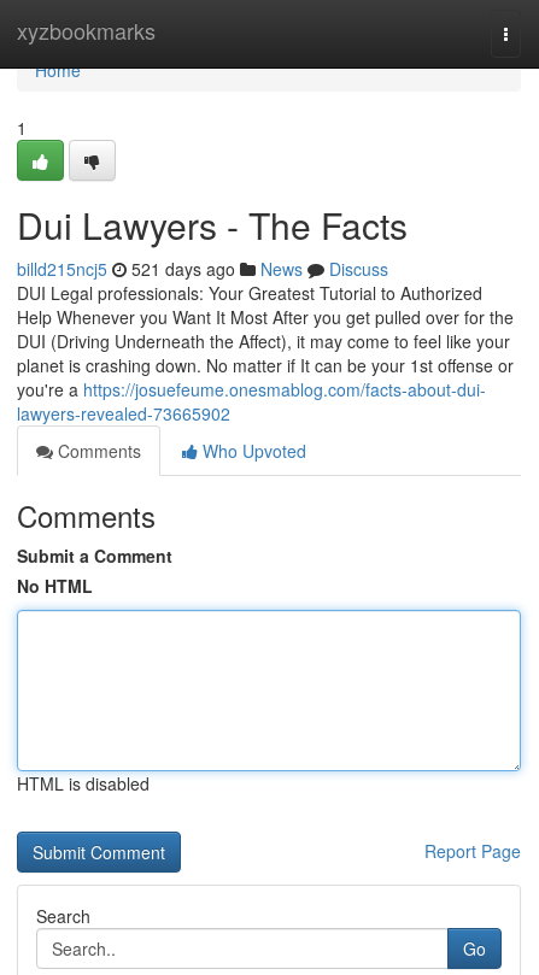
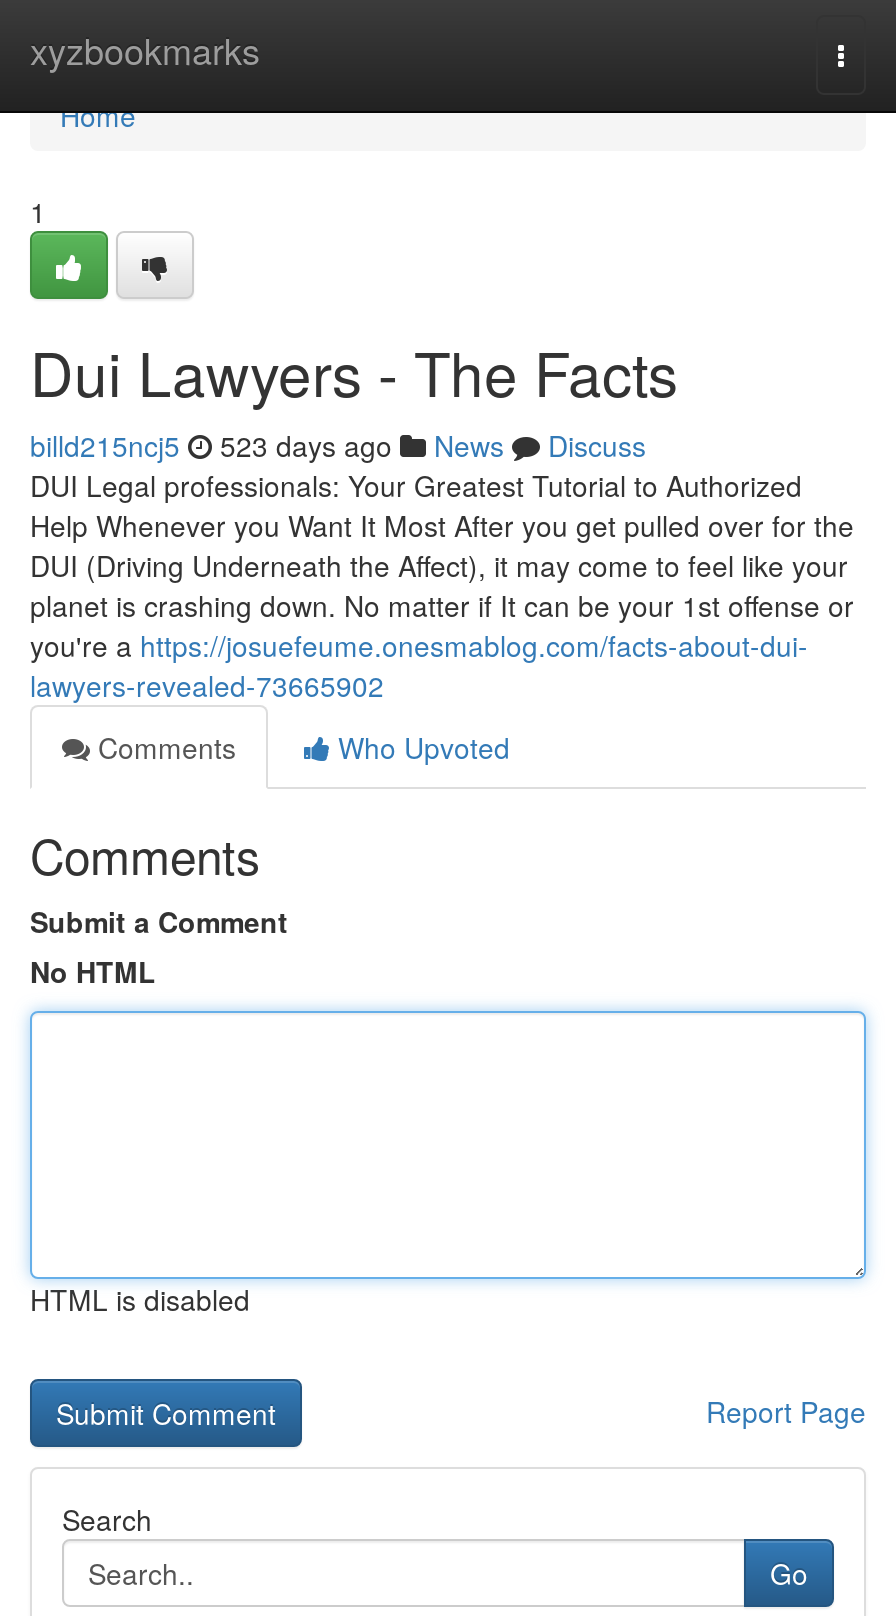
[17,257,388,281] billd215ncj5 521 days ago News Discuss -> [30,425,646,465] billd215ncj5 523 days ago News Discuss

